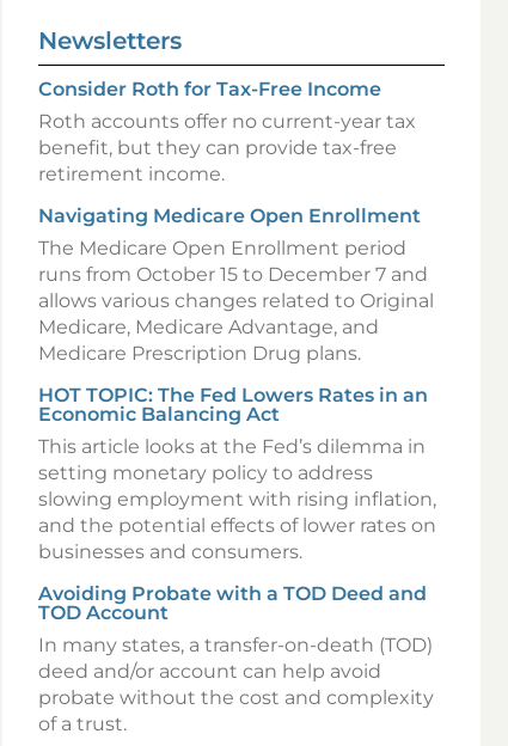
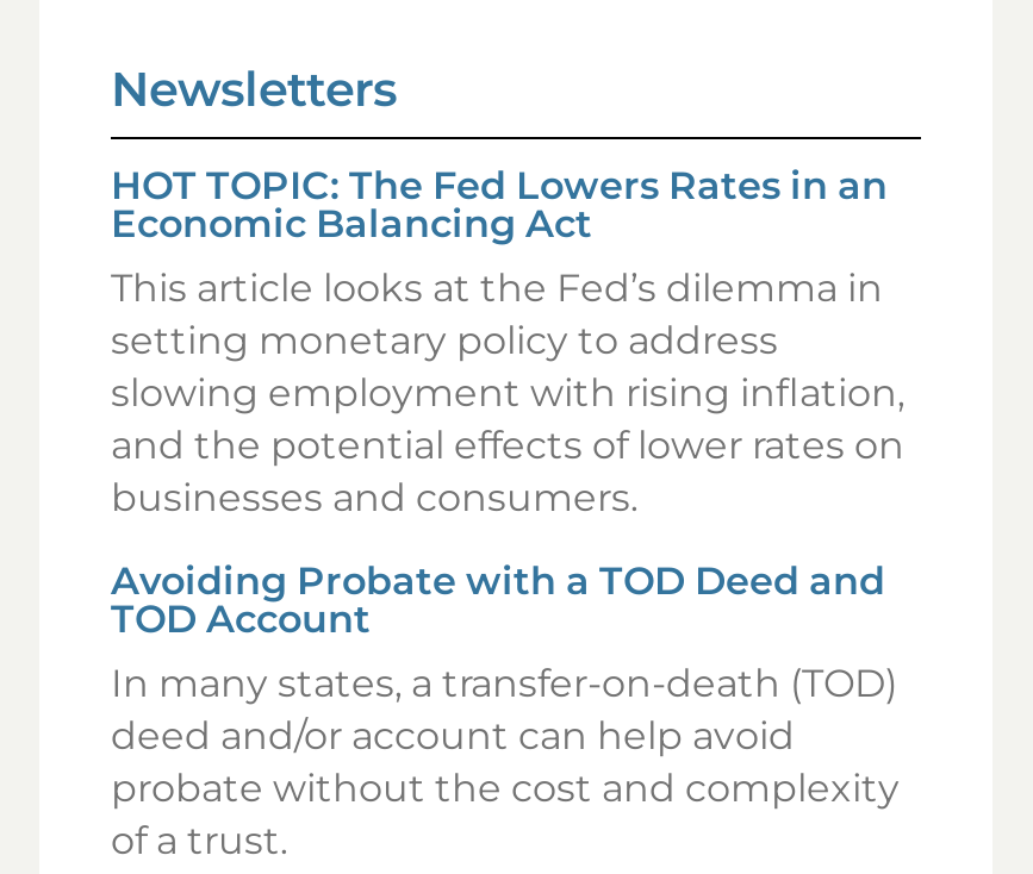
[38,77,434,364] Consider Roth for Tax-Free Income | Roth accounts offer no current-year tax | benefit, but they can provide tax-free | retirement income. | Navigating Medicare Open Enrollment | The Medicare Open Enrollment period | runs from October 15 to December 7 and | allows various changes related to Original | Medicare, Medicare Advantage, and | Medicare Prescription Drug plans. -> none

